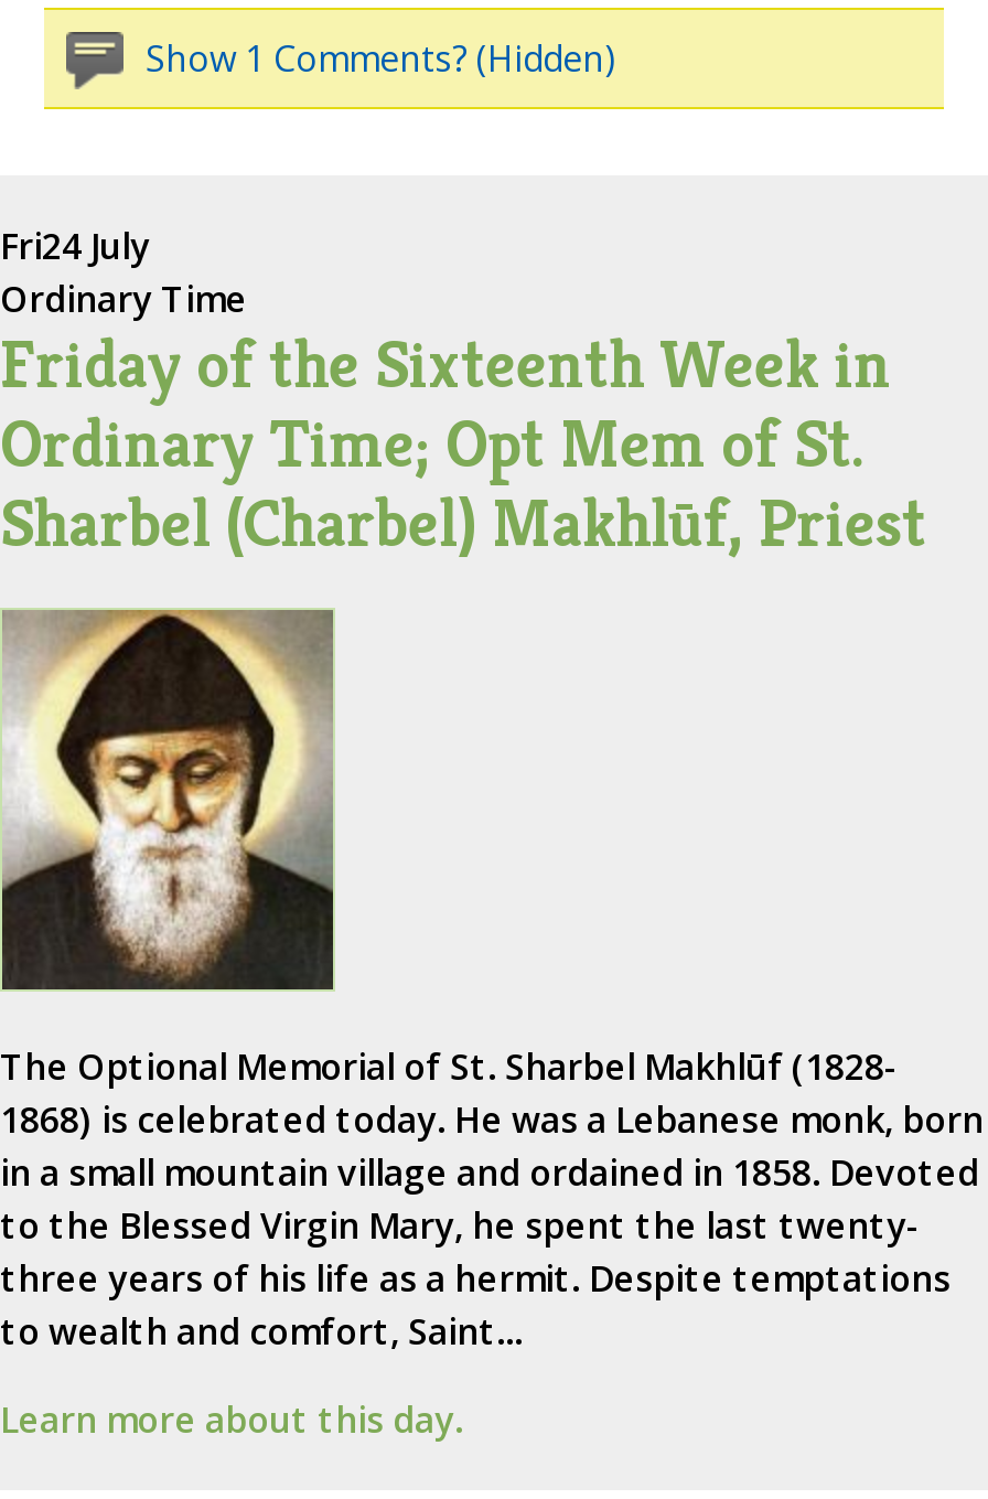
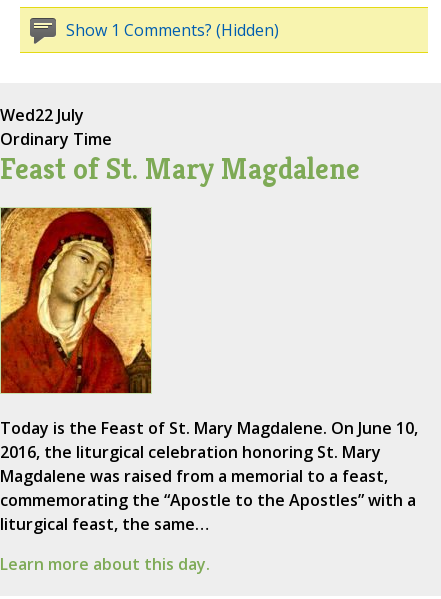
[0,222,150,270] Fri24 July -> [0,104,84,126] Wed22 July
[0,323,926,566] Friday of the Sixteenth Week in | Ordinary Time; Opt Mem of St. | Sharbel (Charbel) Makhlūf, Priest -> [0,150,360,188] Feast of St. Mary Magdalene
[7,608,335,897] [image] -> [3,268,152,386] [image]
[0,1043,984,1356] The Optional Memorial of St. Sharbel Makhlūf (1828- | 1868) is celebrated today. He was a Lebanese monk, born | in a small mountain village and ordained in 1858. Devoted | to the Blessed Virgin Mary, he spent the last twenty- | three years of his life as a hermit. Despite temptations | to wealth and comfort, Saint… -> [0,417,418,535] Today is the Feast of St. Mary Magdalene. On June 10, | 2016, the liturgical celebration honoring St. Mary | Magdalene was raised from a memorial to a feast, | commemorating the “Apostle to the Apostles” with a | liturgical feast, the same…

